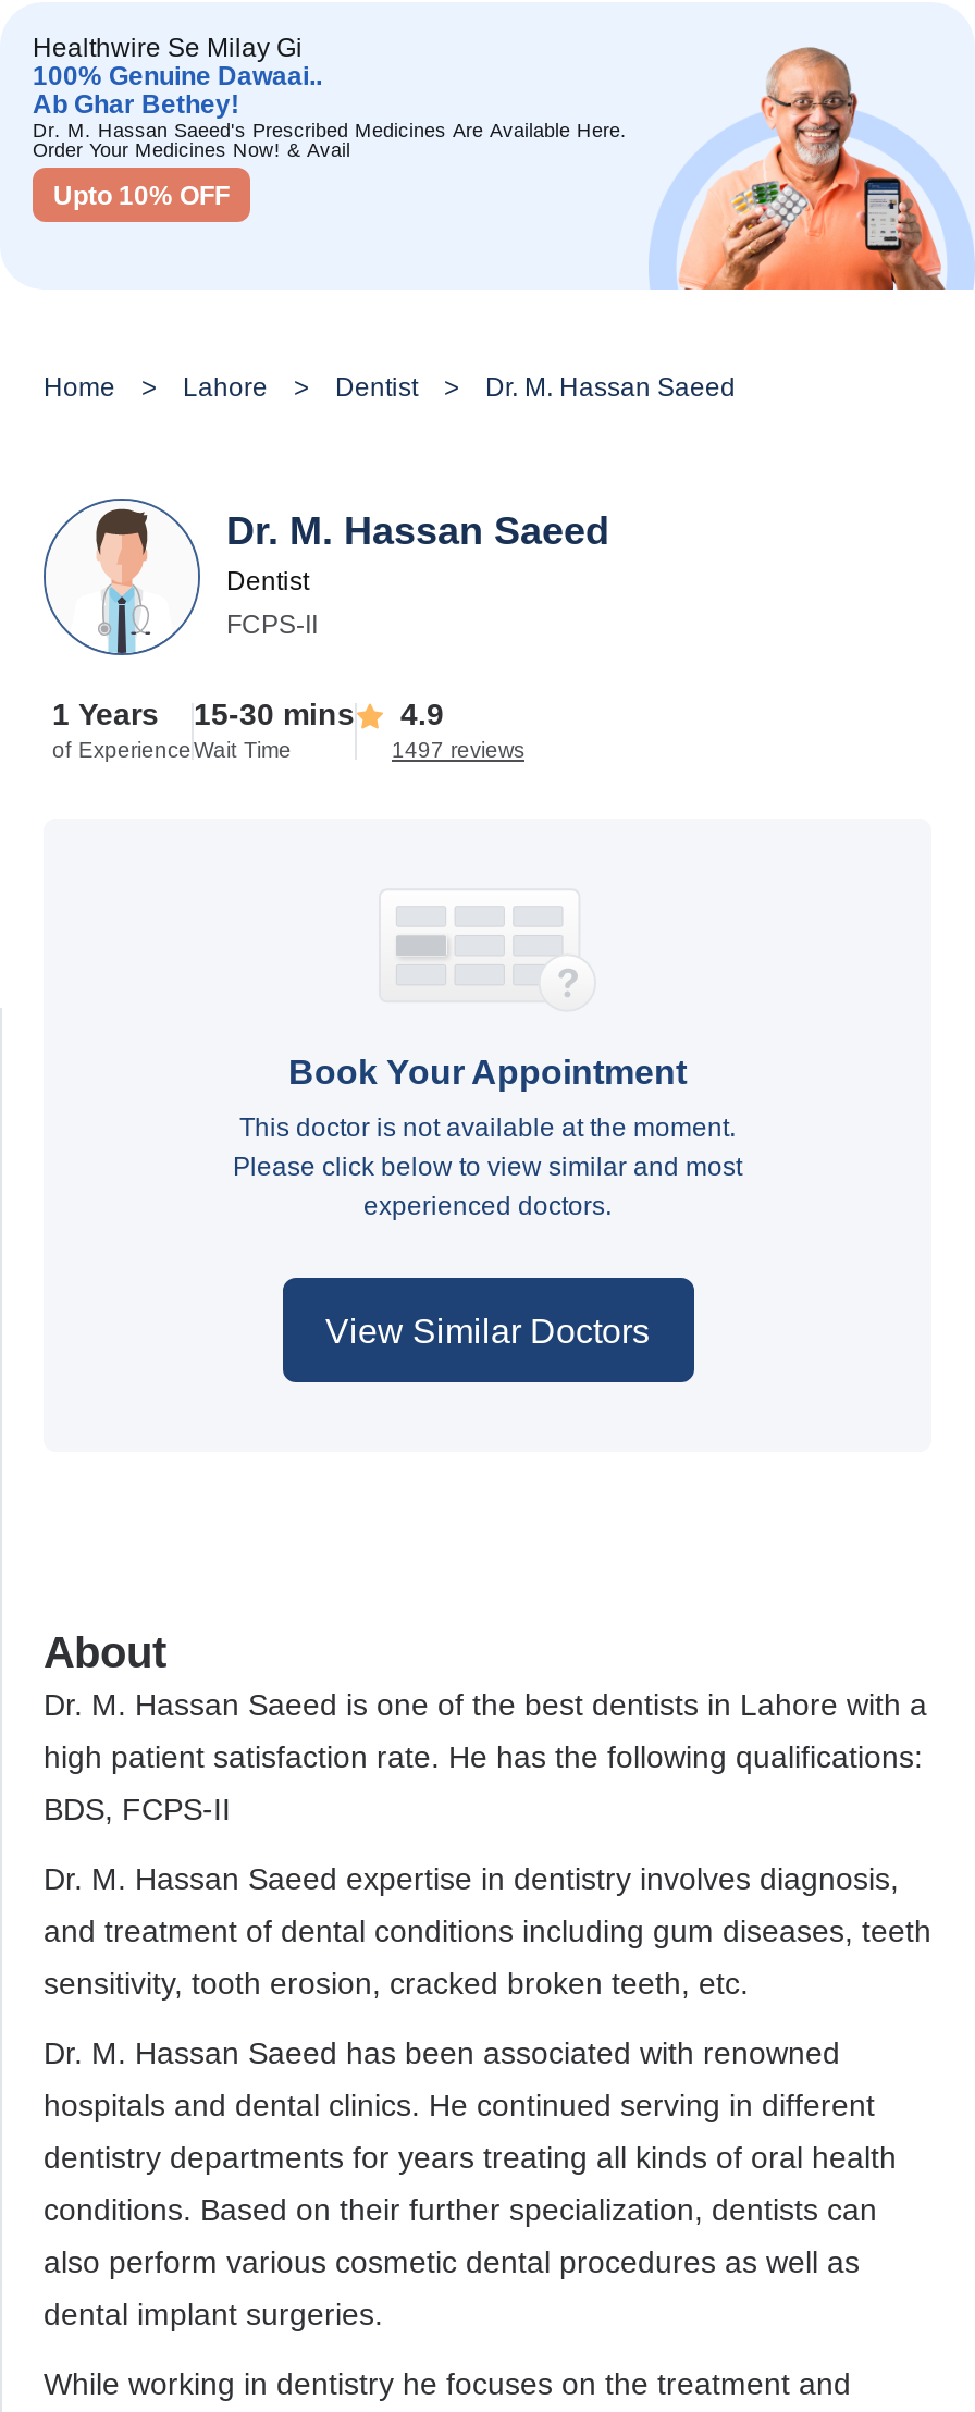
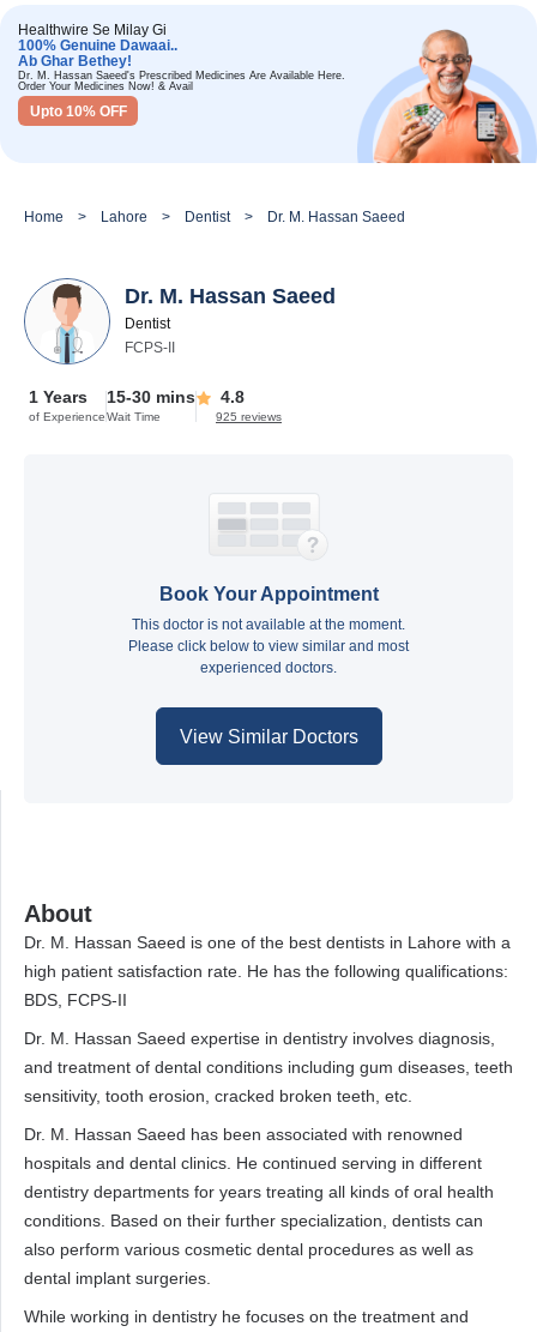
[52,697,444,732] 1 Years 15-30 mins 4.9 -> [29,387,245,407] 1 Years 15-30 mins 4.8
[392,738,524,762] 1497 reviews -> [216,410,282,423] 925 reviews

